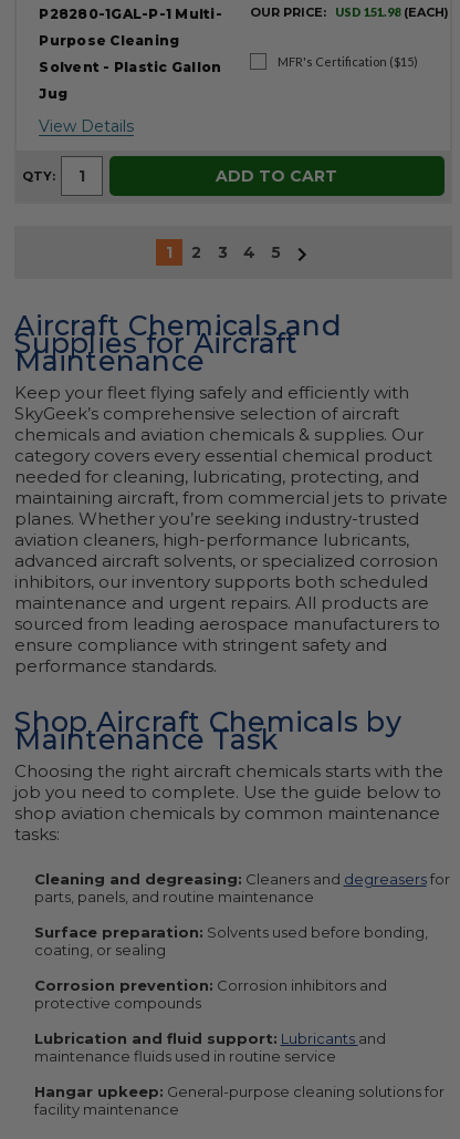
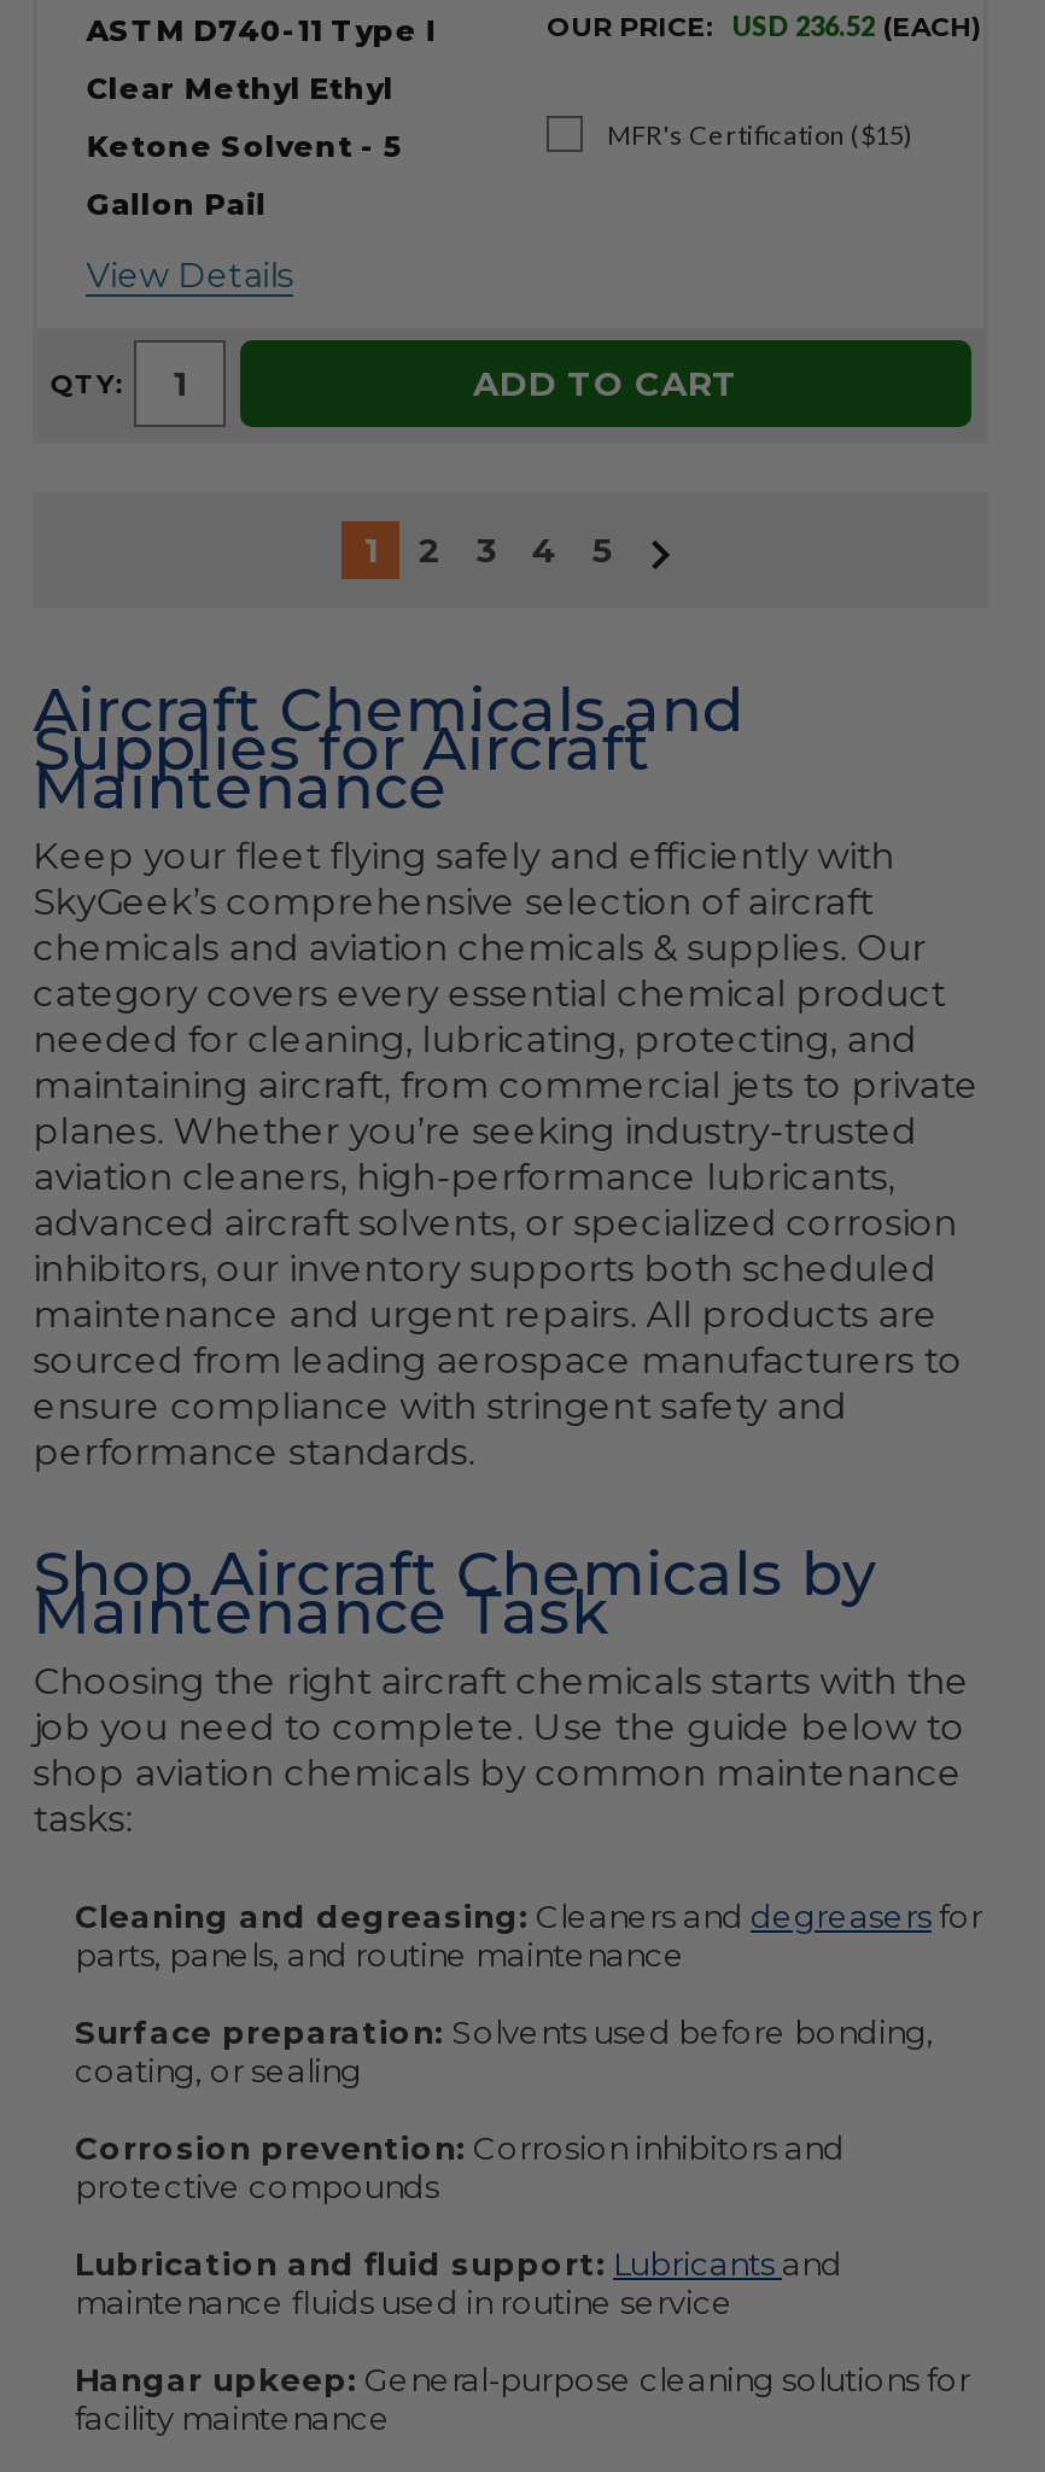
[39,6,222,23] P28280-1GAL-P-1 Multi- -> [86,13,436,49] ASTM D740-11 Type I
[335,5,449,20] USD 151.98 (EACH) -> [732,11,981,44] USD 236.52 (EACH)
[39,33,179,49] Purpose Cleaning -> [86,71,394,107] Clear Methyl Ethyl
[39,59,221,76] Solvent - Plastic Gallon -> [86,129,404,165] Ketone Solvent - 5
[39,86,67,102] Jug -> [86,187,267,223] Gallon Pail

